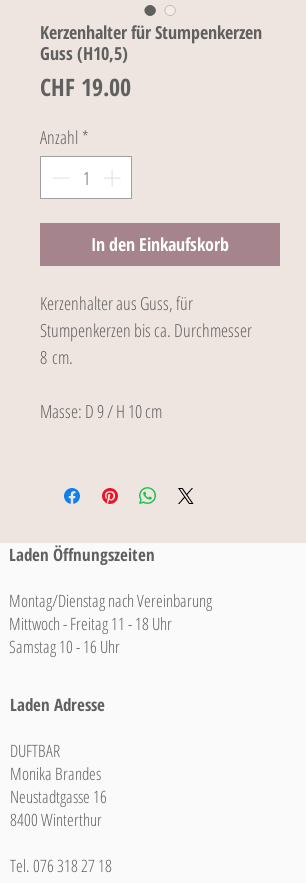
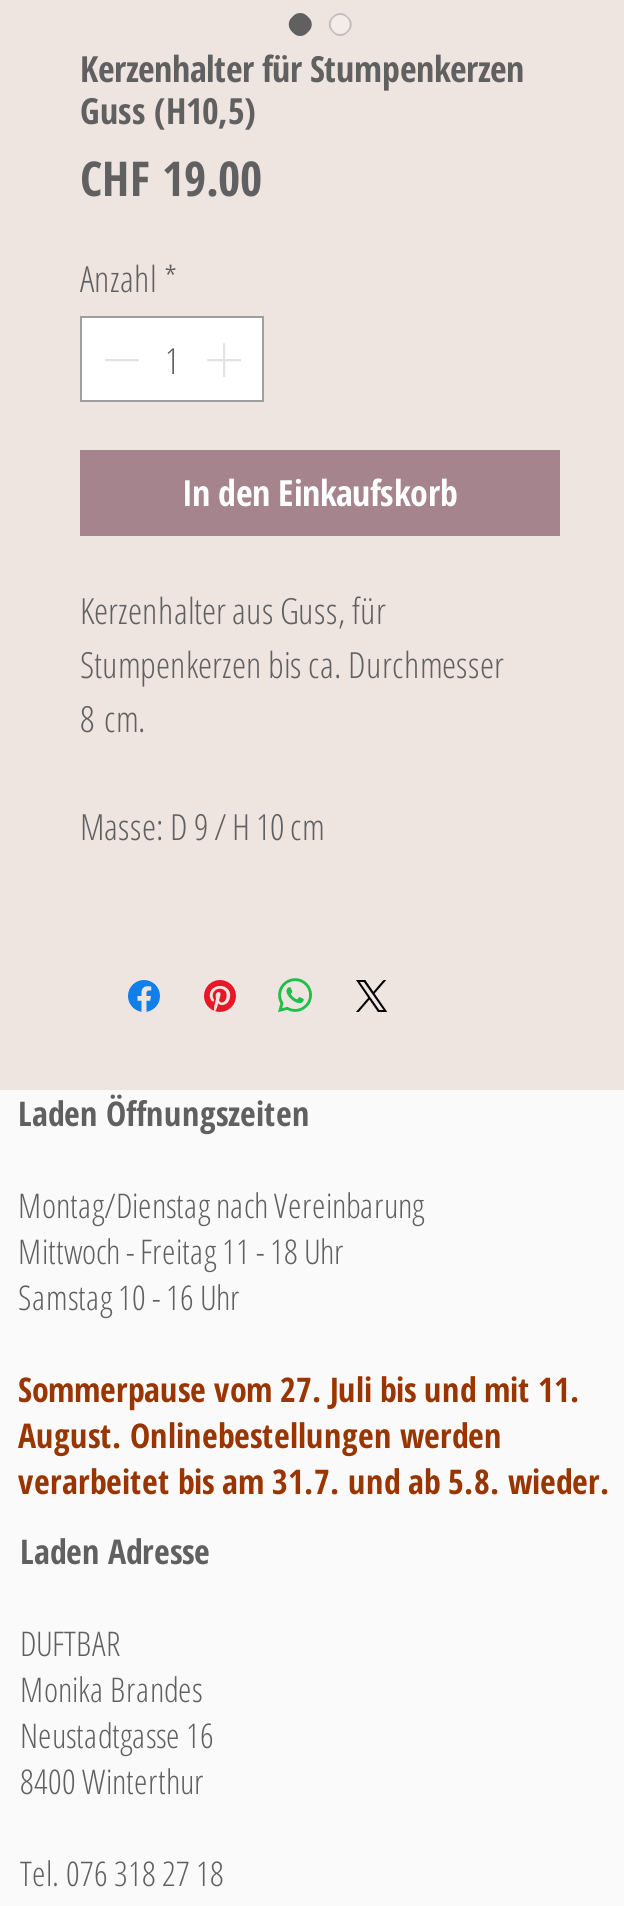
none -> [18,1366,610,1504] Sommerpause vom 27. Juli bis und mit 11. | August. Onlinebestellungen werden | verarbeitet bis am 31.7. und ab 5.8. wieder.

